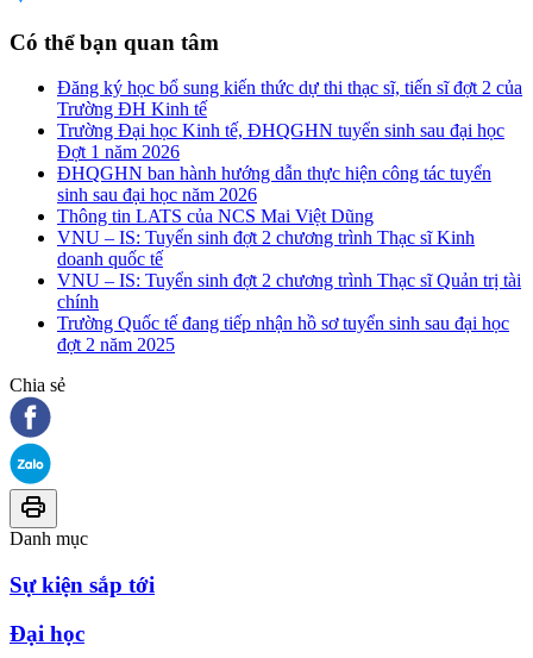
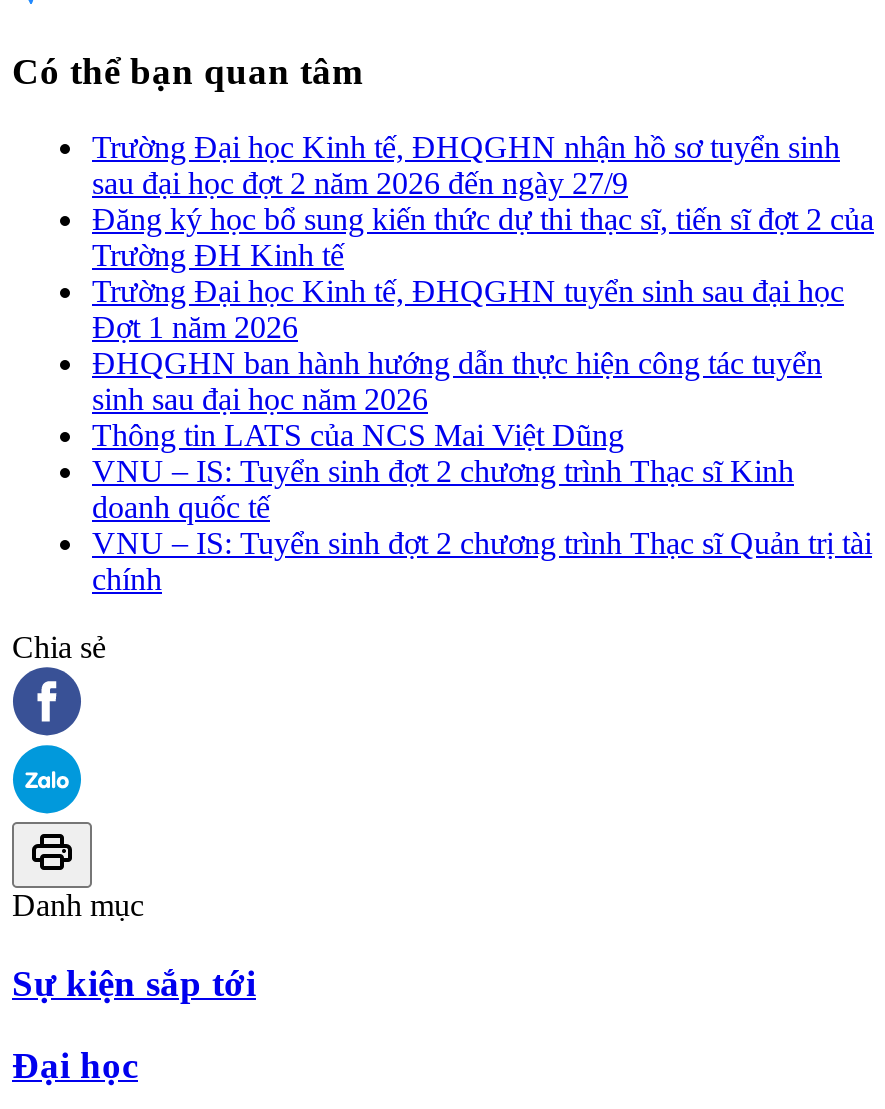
none -> [92,130,840,200] Trường Đại học Kinh tế, ĐHQGHN nhận hồ sơ tuyển sinh | sau đại học đợt 2 năm 2026 đến ngày 27/9
moved [57,78,522,312] -> [92,202,874,596]: Đăng ký học bổ sung kiến thức dự thi thạc sĩ, tiến sĩ đợt 2 của | Trường ĐH Kinh tế | Trường Đại học Kinh tế, ĐHQGHN tuyển sinh sau đại học | ... | VNU – IS: Tuyển sinh đợt 2 chương trình Thạc sĩ Quản trị tài | chính
[57,313,509,355] Trường Quốc tế đang tiếp nhận hồ sơ tuyển sinh sau đại học | đợt 2 năm 2025 -> none

